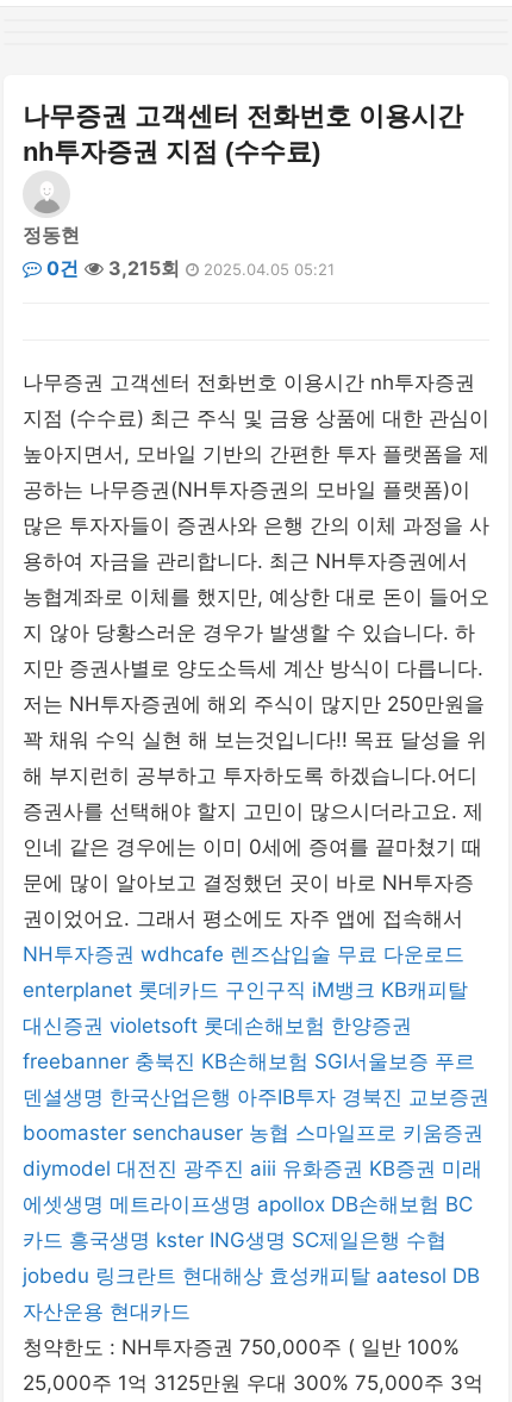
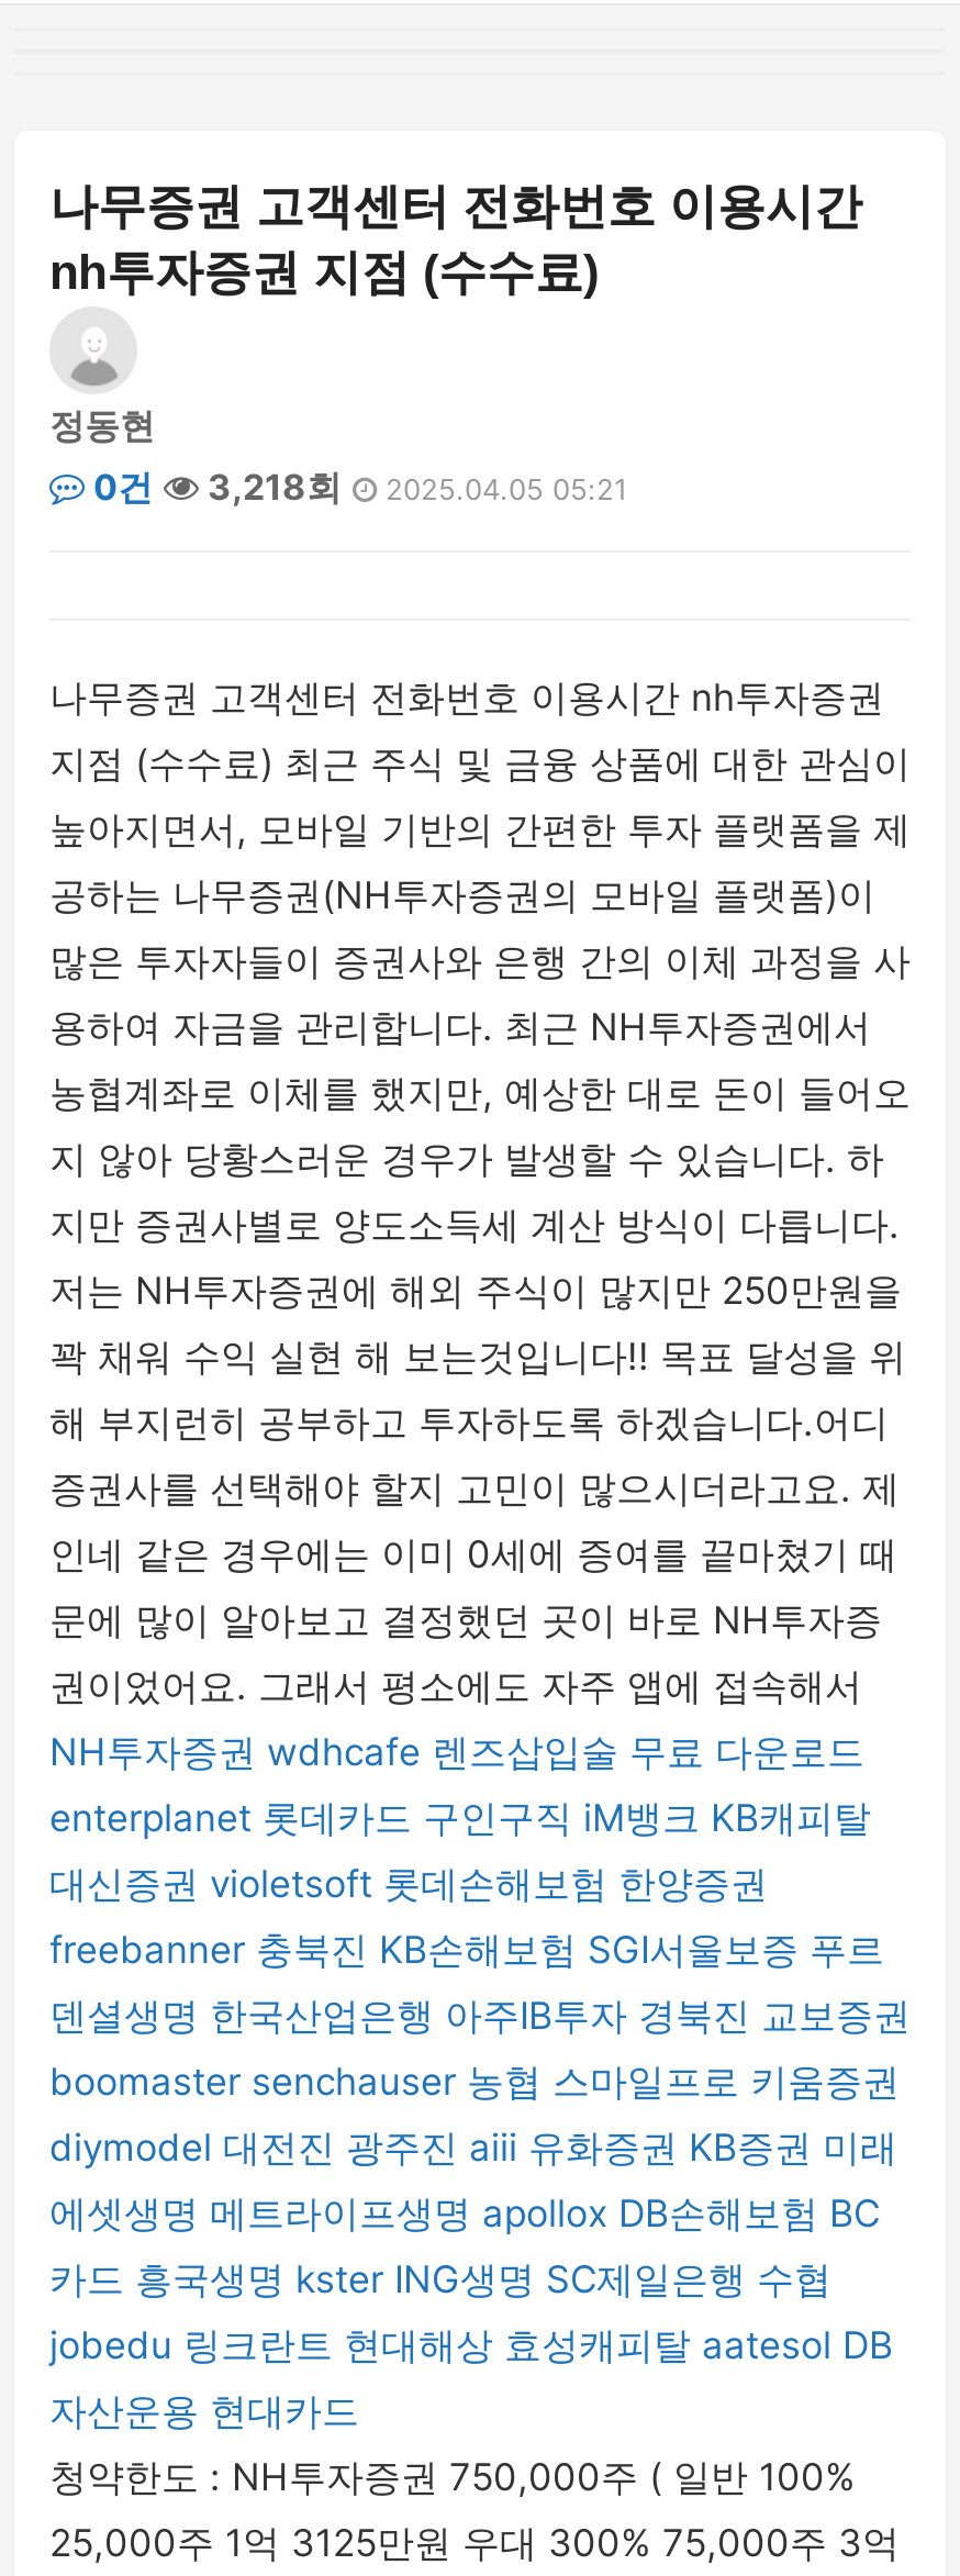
[42,256,335,280] 0건 3,215회 2025.04.05 05:21 -> [85,465,627,509] 0건 3,218회 2025.04.05 05:21

